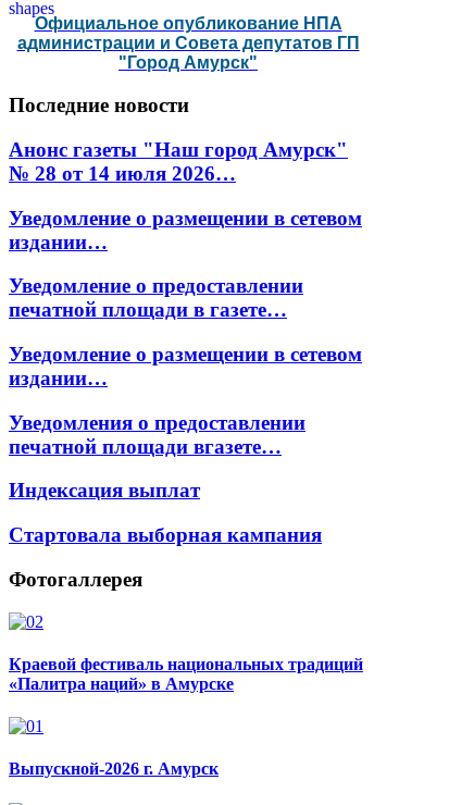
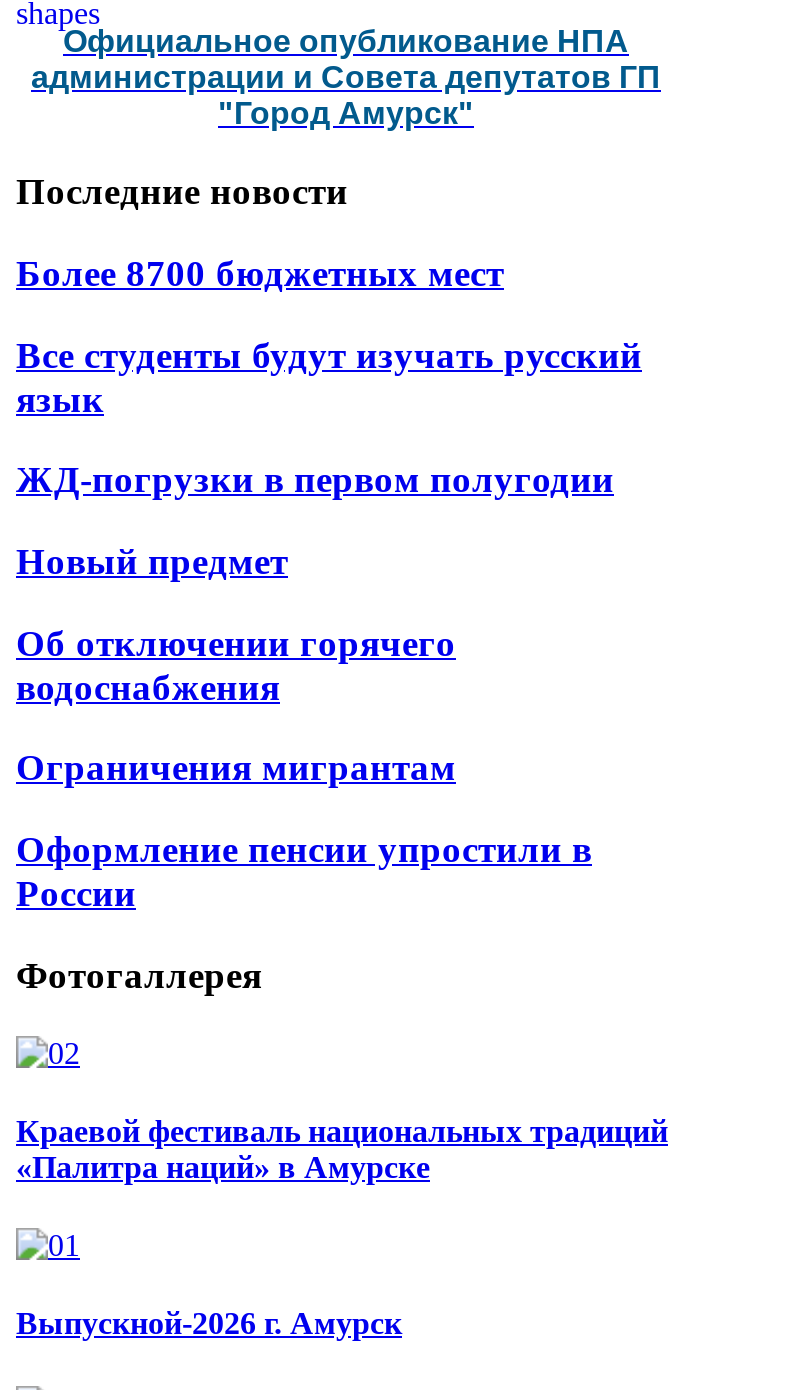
[9,138,348,185] Анонс газеты "Наш город Амурск" | № 28 от 14 июля 2026… -> [16,252,504,294] Более 8700 бюджетных мест
[9,206,362,253] Уведомление о размещении в сетевом | издании… -> [16,333,642,419] Все студенты будут изучать русский | язык
[9,274,303,321] Уведомление о предоставлении | печатной площади в газете… -> [16,458,614,500] ЖД-погрузки в первом полугодии
[9,343,362,389] Уведомление о размещении в сетевом | издании… -> [16,540,288,582] Новый предмет
[9,411,305,458] Уведомления о предоставлении | печатной площади вгазете… -> [16,621,456,707] Об отключении горячего | водоснабжения
[9,479,200,502] Индексация выплат -> [16,747,456,789] Ограничения мигрантам
[9,523,322,546] Стартовала выборная кампания -> [16,828,592,914] Оформление пенсии упростили в | России

